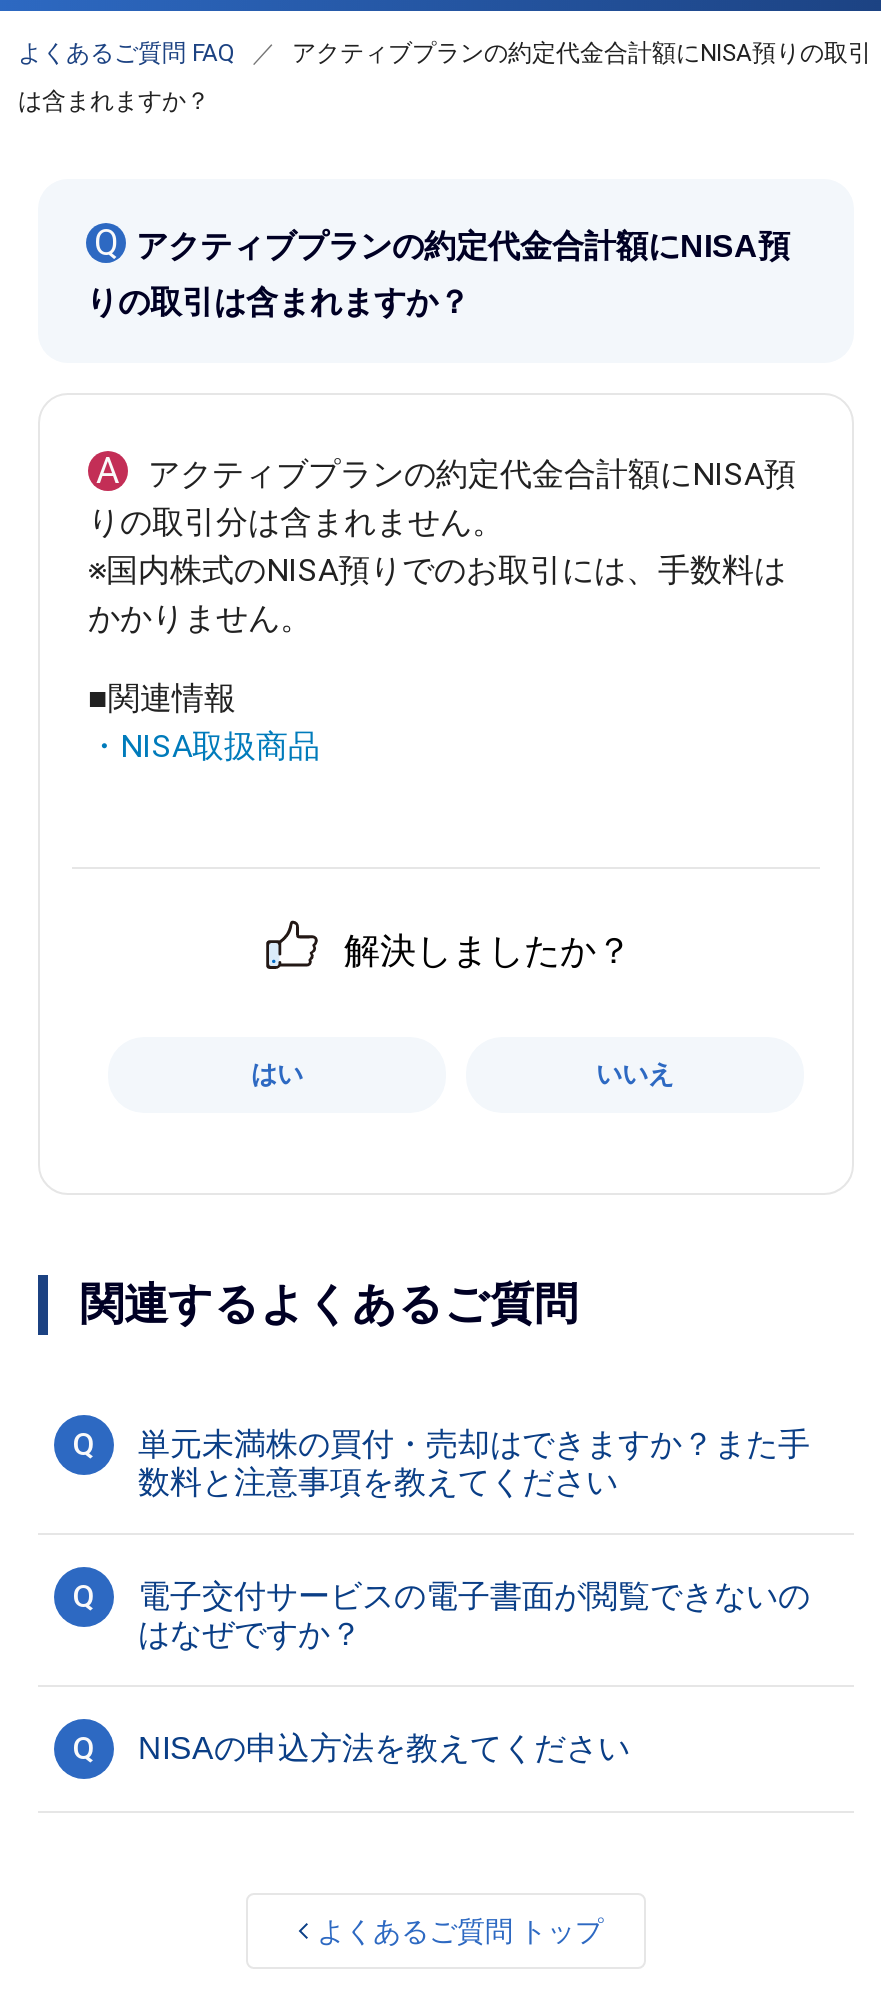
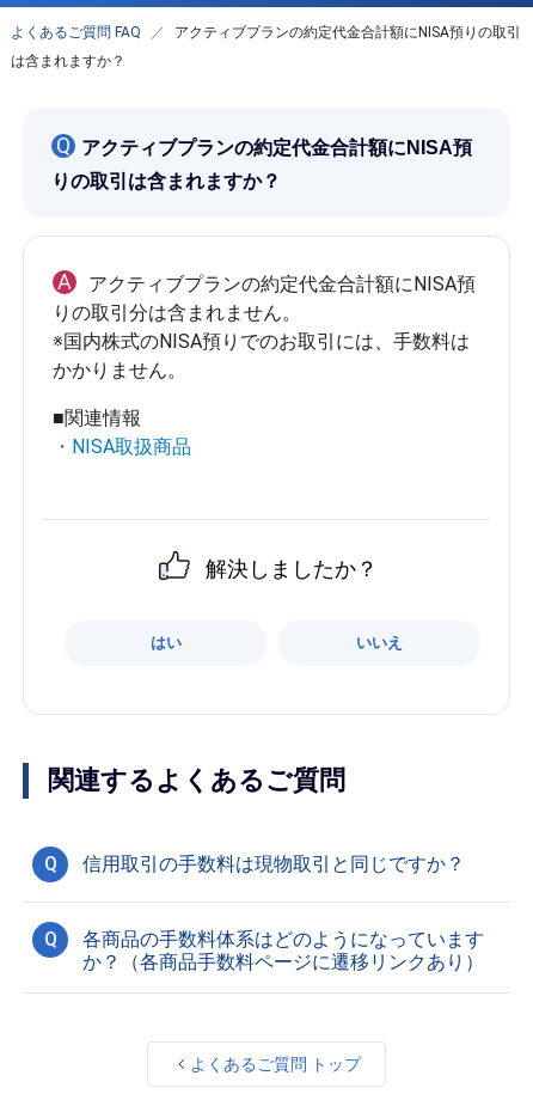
[138,1427,810,1499] 単元未満株の買付・売却はできますか？また手 | 数料と注意事項を教えてください -> [82,854,465,874] 信用取引の手数料は現物取引と同じですか？
[73,1579,810,1767] 電子交付サービスの電子書面が閲覧できないの | はなぜですか？ | Q | NISAの申込方法を教えてください -> [82,929,484,972] 各商品の手数料体系はどのようになっています | か？（各商品手数料ページに遷移リンクあり）

